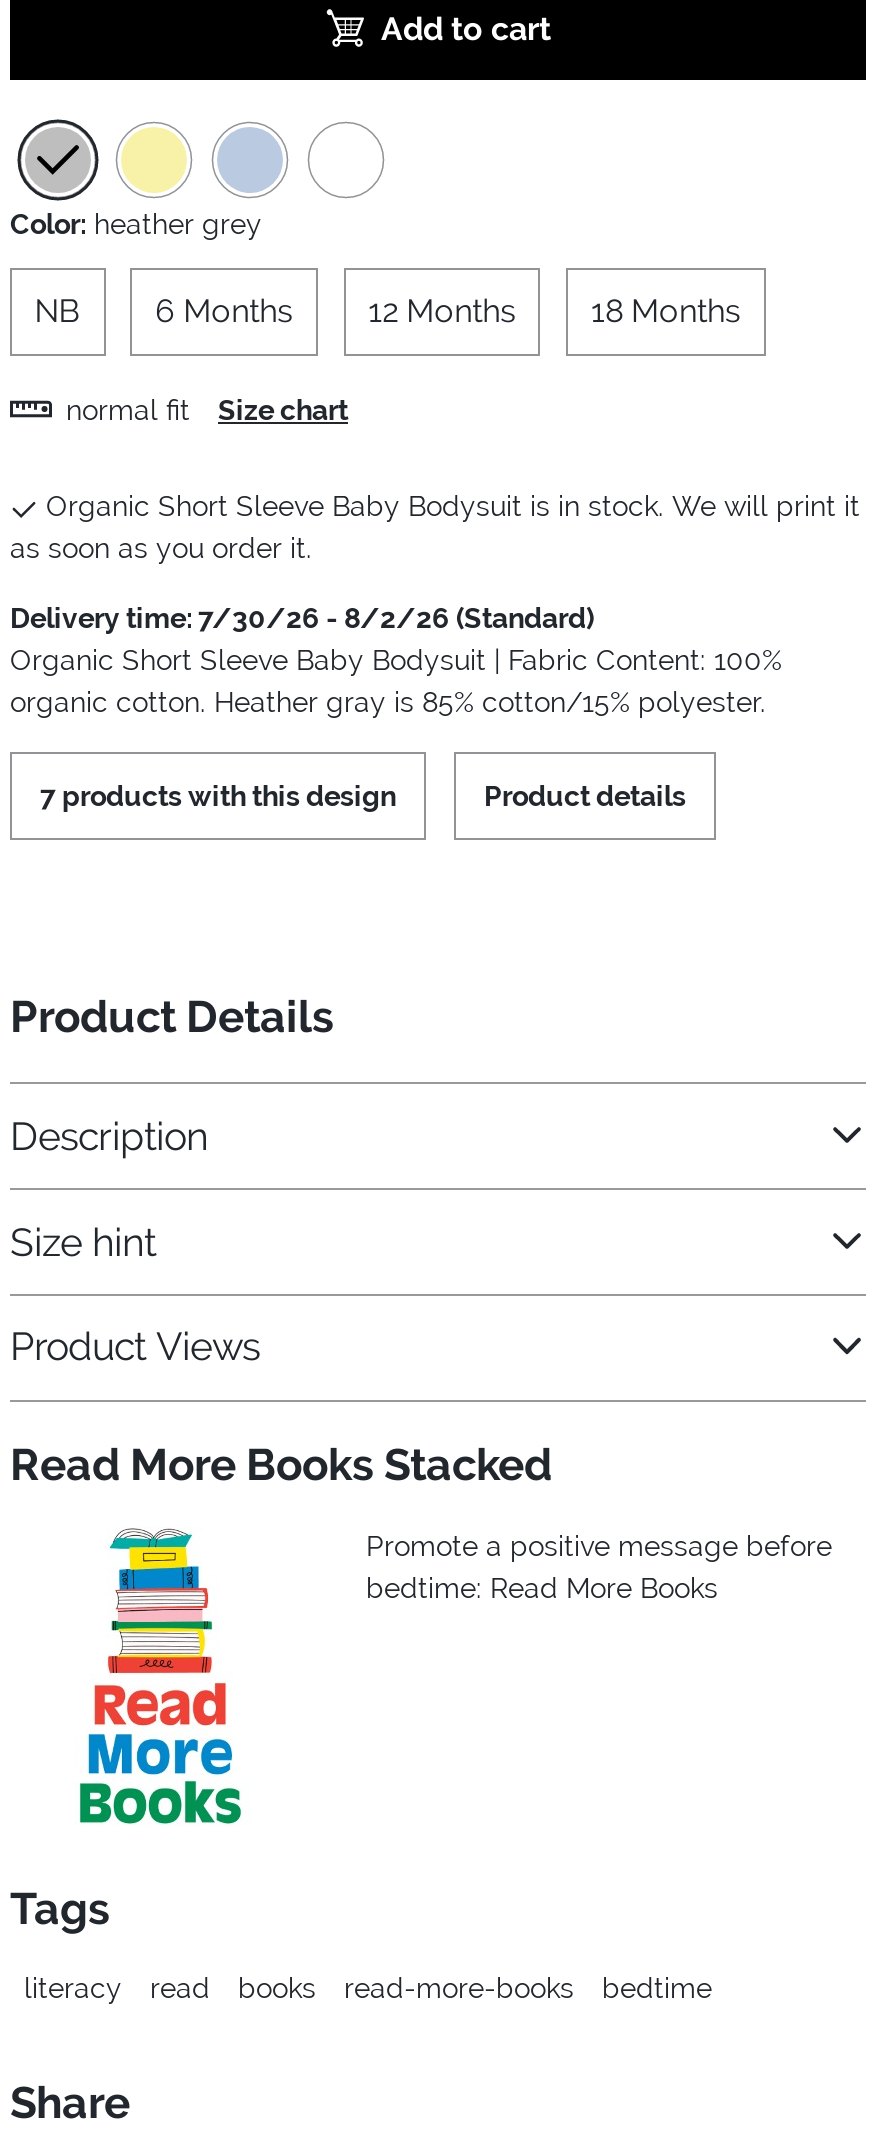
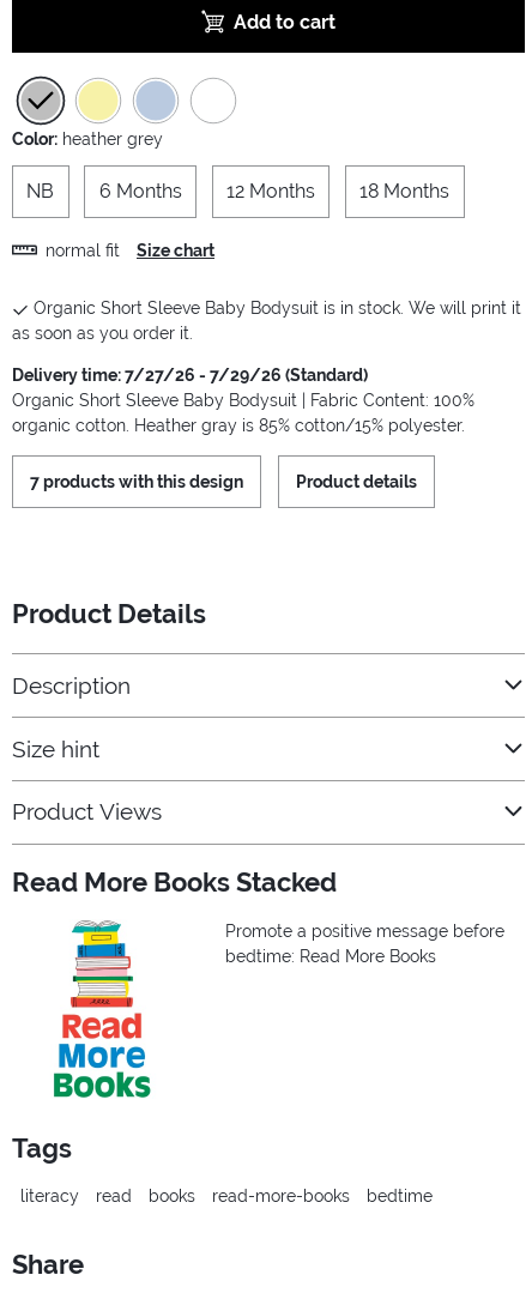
[10,602,594,634] Delivery time: 7/30/26 - 8/2/26 (Standard) -> [12,366,368,385] Delivery time: 7/27/26 - 7/29/26 (Standard)

